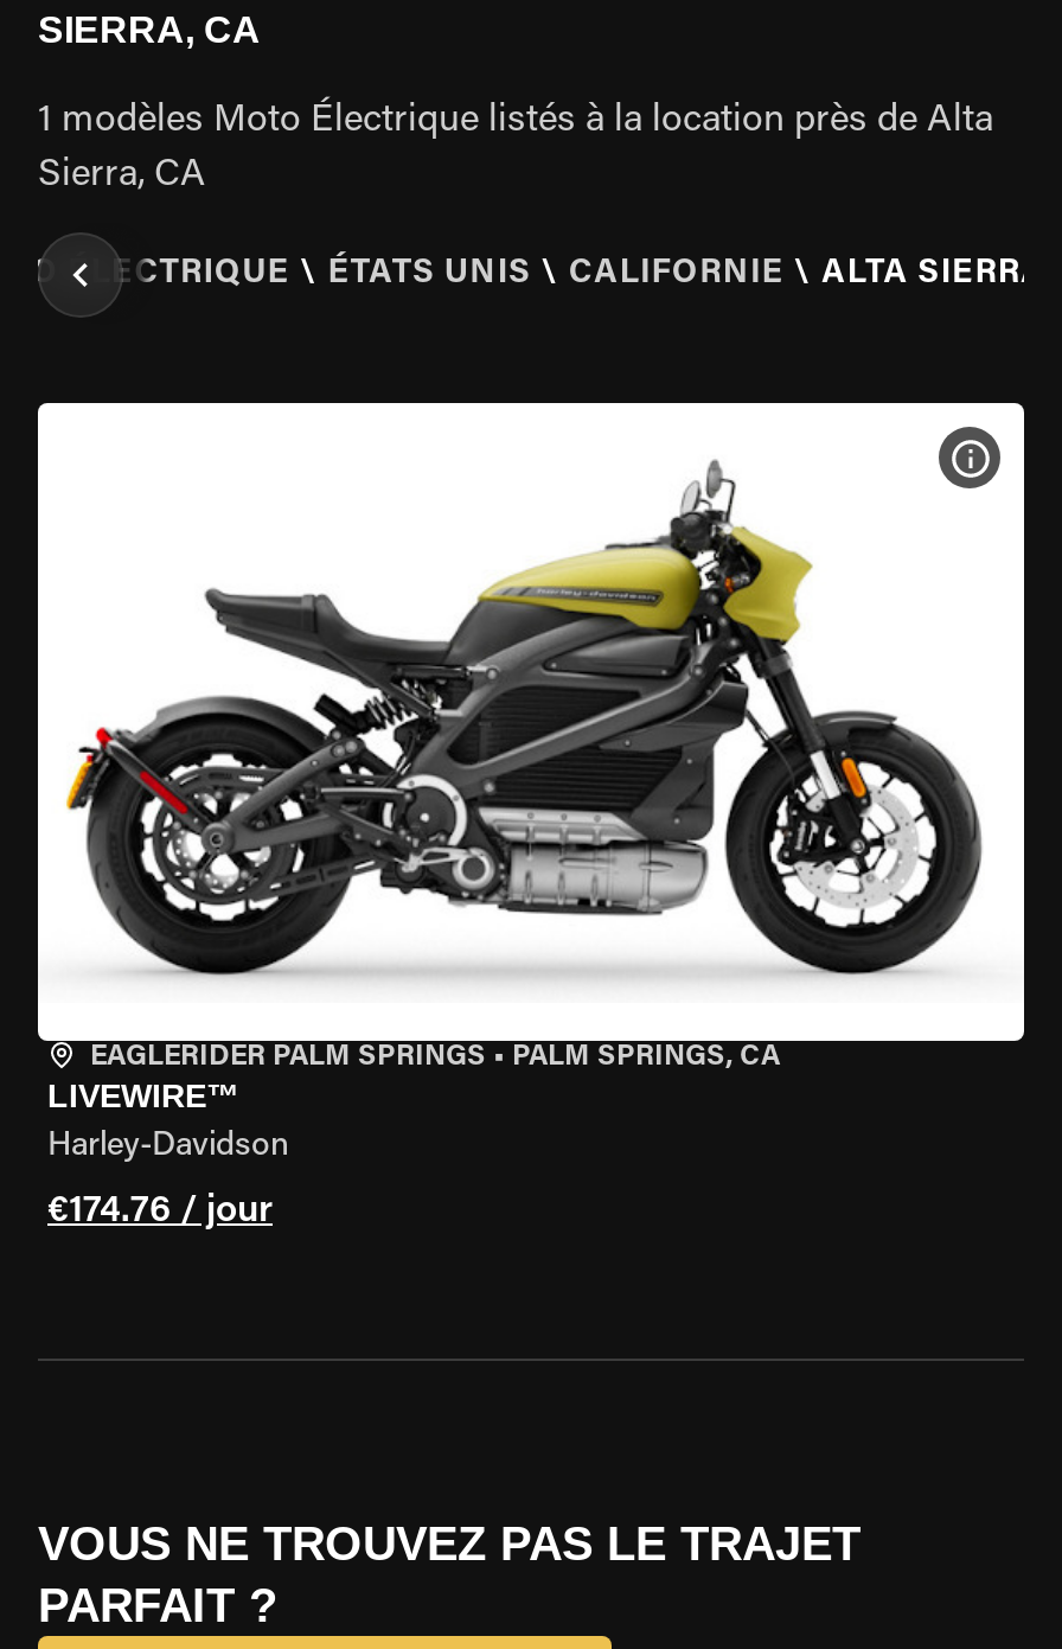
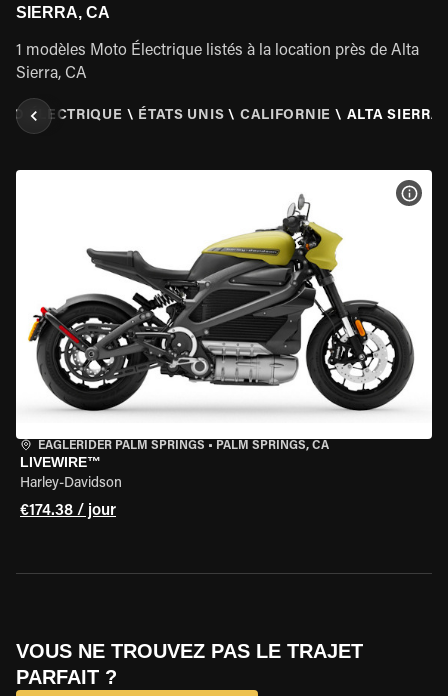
[47,1193,273,1231] €174.76 / jour -> [20,503,116,519] €174.38 / jour

